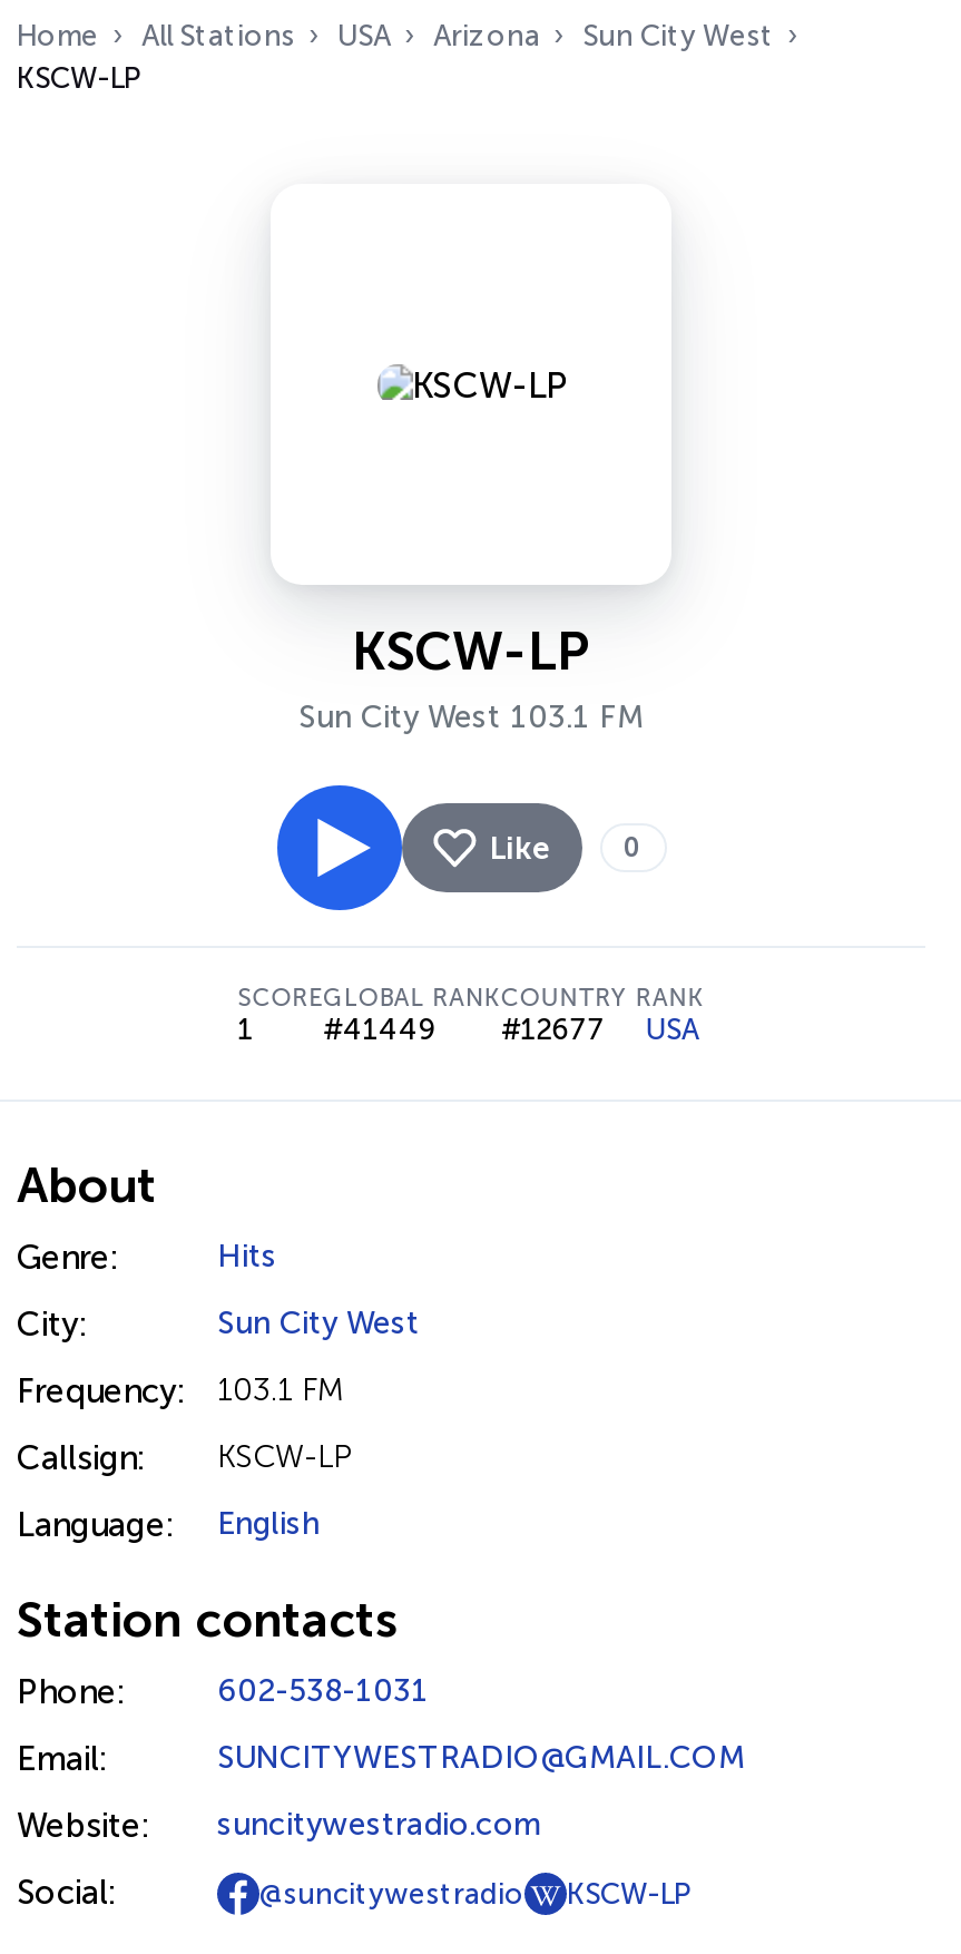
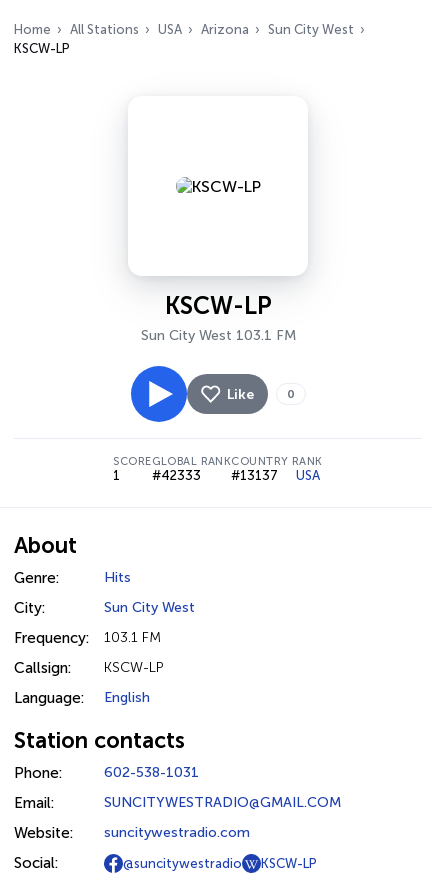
[323,1013,437,1046] #41449 -> [151,468,200,483] #42333
[501,1013,606,1046] #12677 -> [231,468,278,483] #13137

